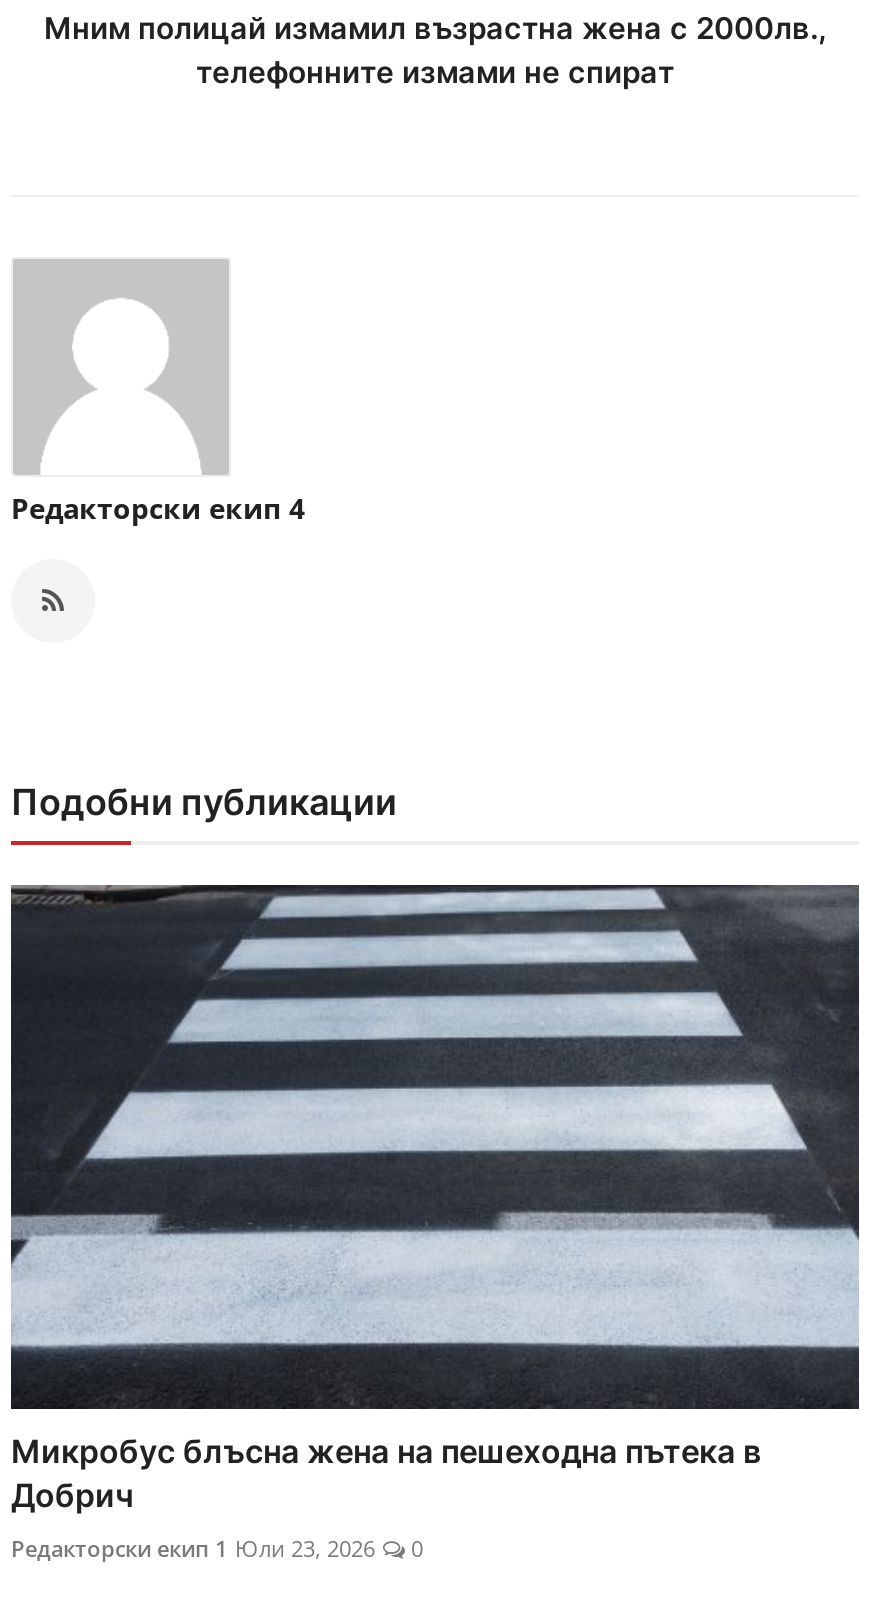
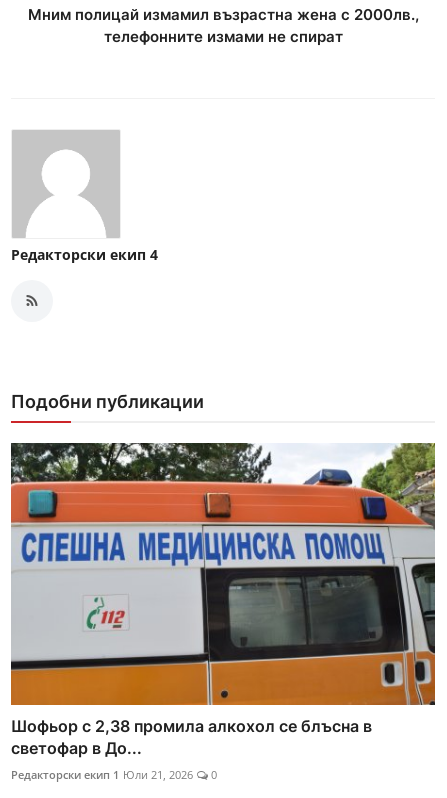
[9,883,861,1563] [image] | Микробус блъсна жена на пешеходна пътека в | Добрич | Редакторски екип 1 Юли 23, 2026 -> [10,442,436,782] [image] | Шофьор с 2,38 промила алкохол се блъсна в | светофар в До... | Редакторски екип 1 Юли 21, 2026

